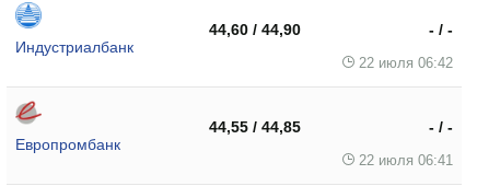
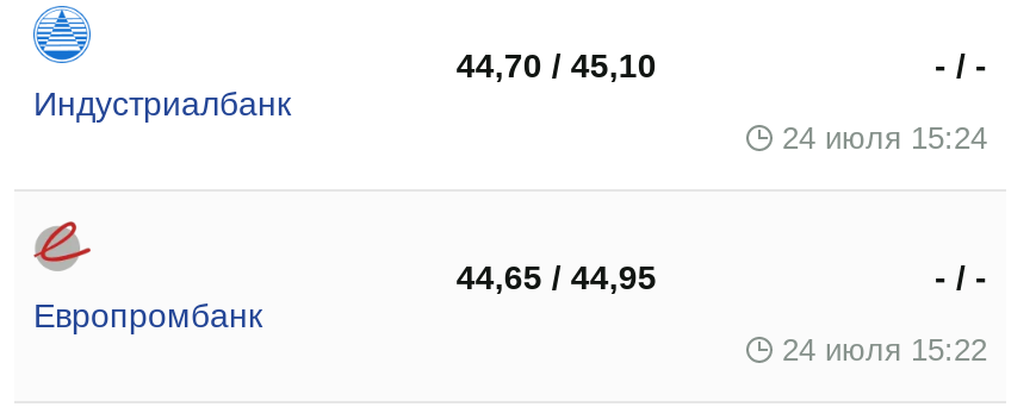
[209,20,301,38] 44,60 / 44,90 -> [456,47,656,85] 44,70 / 45,10
[359,54,453,71] 22 июля 06:42 -> [782,120,987,156] 24 июля 15:24
[209,118,301,135] 44,55 / 44,85 -> [456,258,656,297] 44,65 / 44,95
[359,152,453,168] 22 июля 06:41 -> [782,332,987,368] 24 июля 15:22

